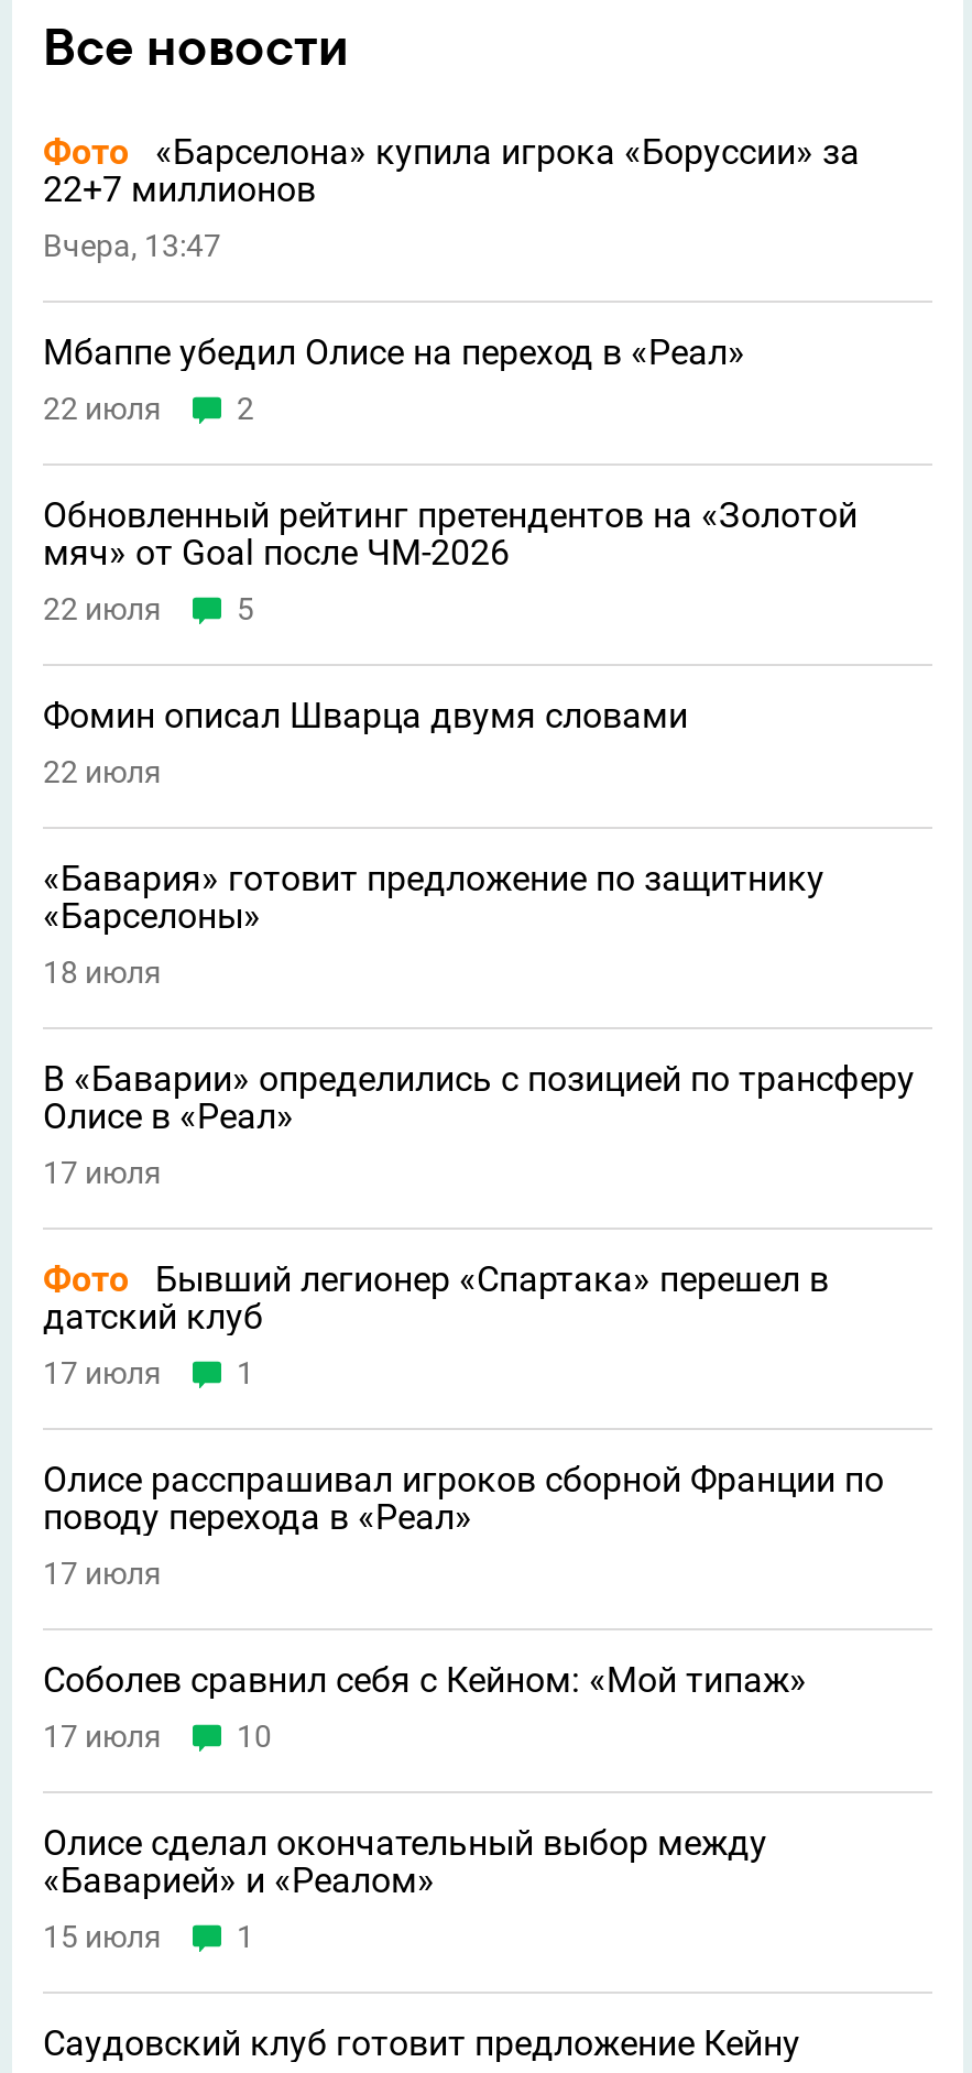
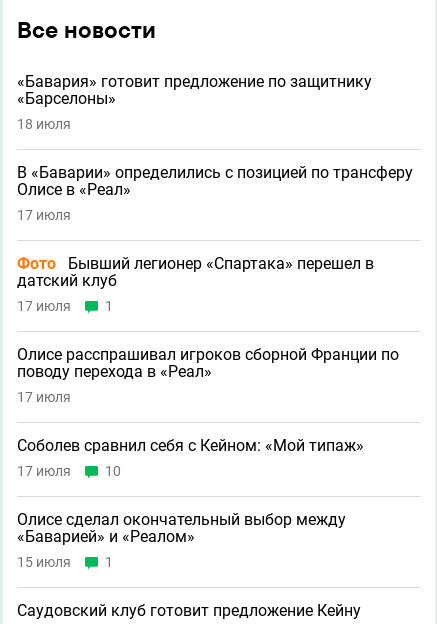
[43,131,860,790] Фото | «Барселона» купила игрока «Боруссии» за | 22+7 миллионов | Вчера, 13:47 | Мбаппе убедил Олисе на переход в «Реал» | 22 июля | 2 | Обновленный рейтинг претендентов на «Золотой | мяч» от Goal после ЧМ-2026 | 22 июля | 5 | Фомин описал Шварца двумя словами | 22 июля -> none

